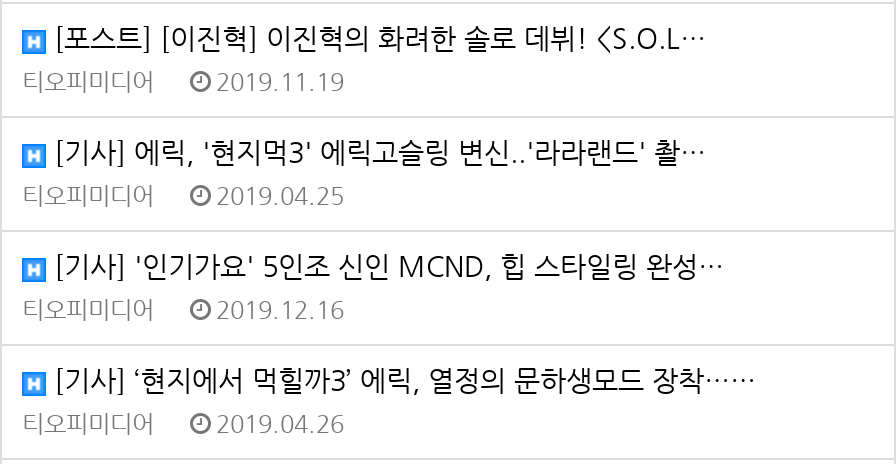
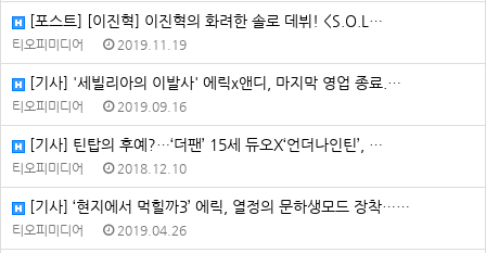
[46,136,706,168] [기사] 에릭, '현지먹3' 에릭고슬링 변신..'라라랜드' 촬… -> [25,74,401,91] [기사] '세빌리아의 이발사' 에릭x앤디, 마지막 영업 종료.…
[22,182,344,210] 티오피미디어 2019.04.25 -> [12,99,187,114] 티오피미디어 2019.09.16
[46,250,724,282] [기사] '인기가요' 5인조 신인 MCND, 힙 스타일링 완성… -> [25,136,383,153] [기사] 틴탑의 후예?…‘더팬’ 15세 듀오X‘언더나인틴’, …
[22,296,344,324] 티오피미디어 2019.12.16 -> [12,161,187,176] 티오피미디어 2018.12.10

